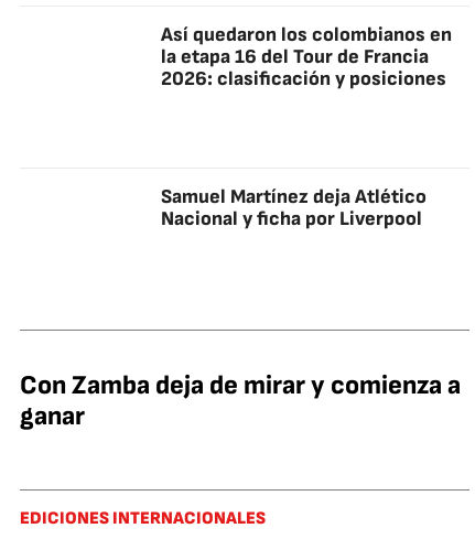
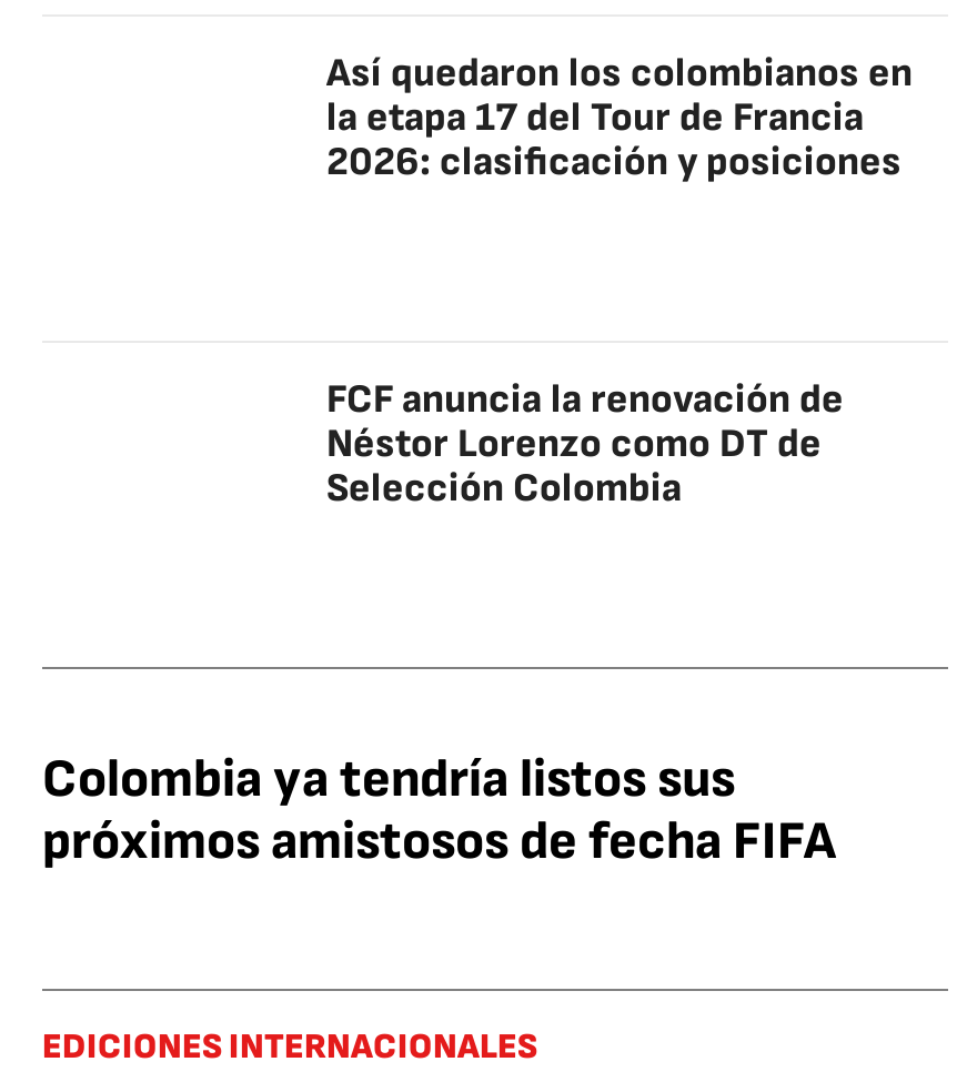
[161,45,429,68] la etapa 16 del Tour de Francia -> [326,94,864,141] la etapa 17 del Tour de Francia
[161,185,427,230] Samuel Martínez deja Atlético | Nacional y ficha por Liverpool -> [326,376,844,512] FCF anuncia la renovación de | Néstor Lorenzo como DT de | Selección Colombia
[20,369,461,432] Con Zamba deja de mirar y comienza a | ganar -> [42,747,837,873] Colombia ya tendría listos sus | próximos amistosos de fecha FIFA

